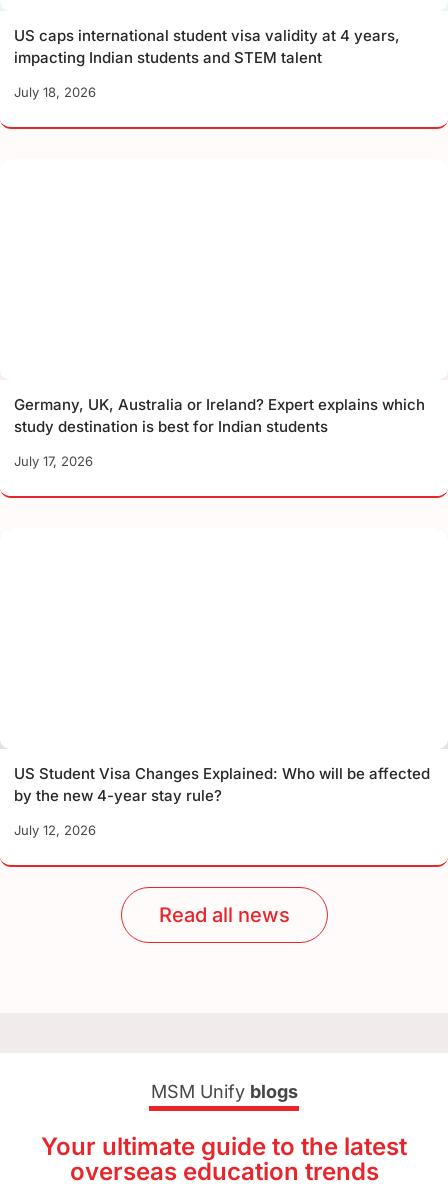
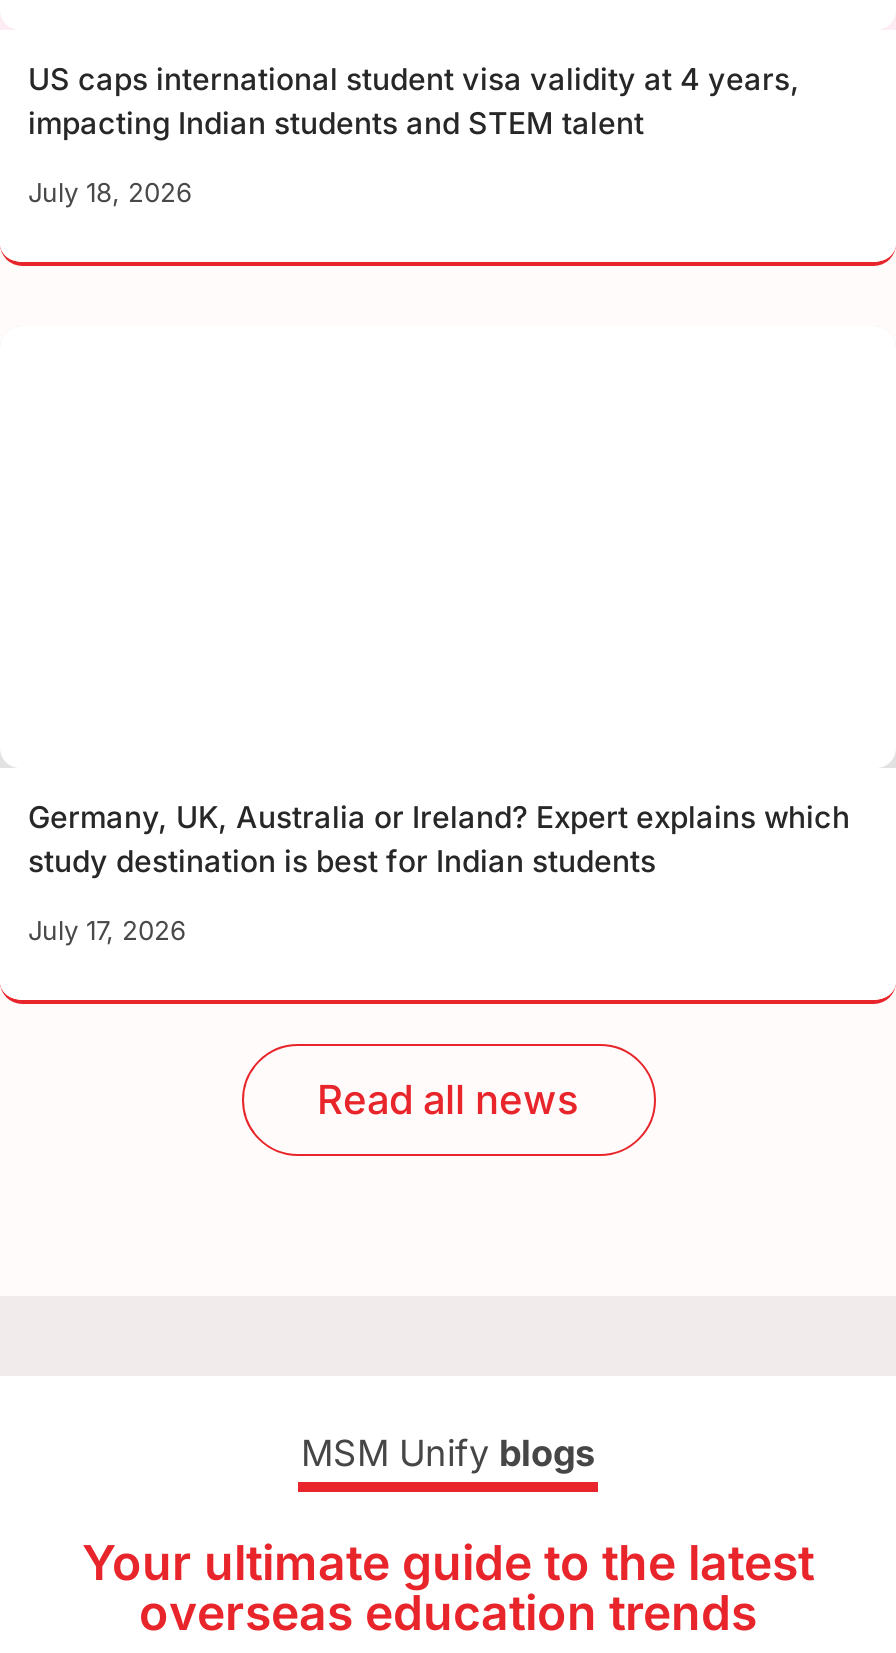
[14,764,430,838] US Student Visa Changes Explained: Who will be affected | by the new 4-year stay rule? | July 12, 2026 -> none

